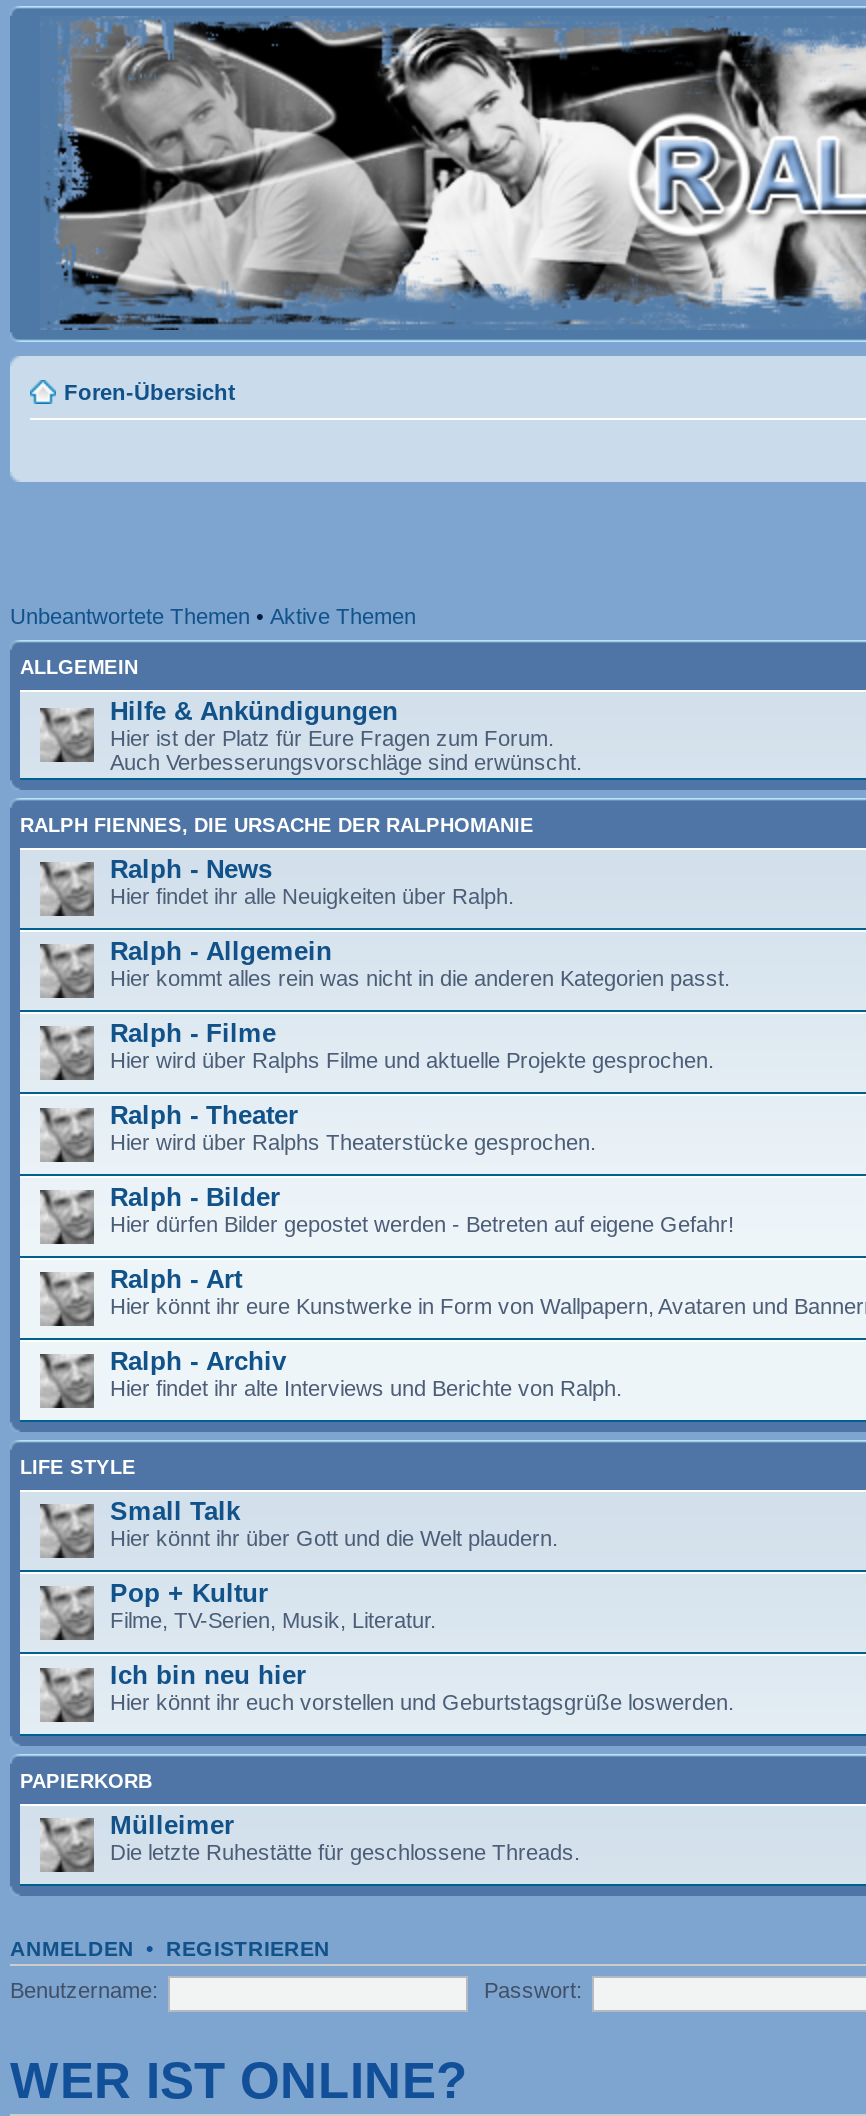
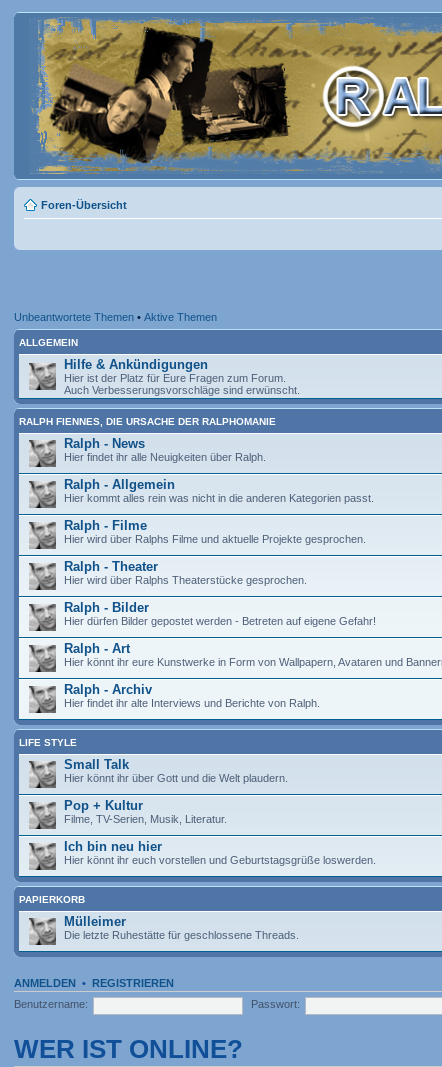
[46,20,860,330] [image] -> [31,19,439,175] [image]

